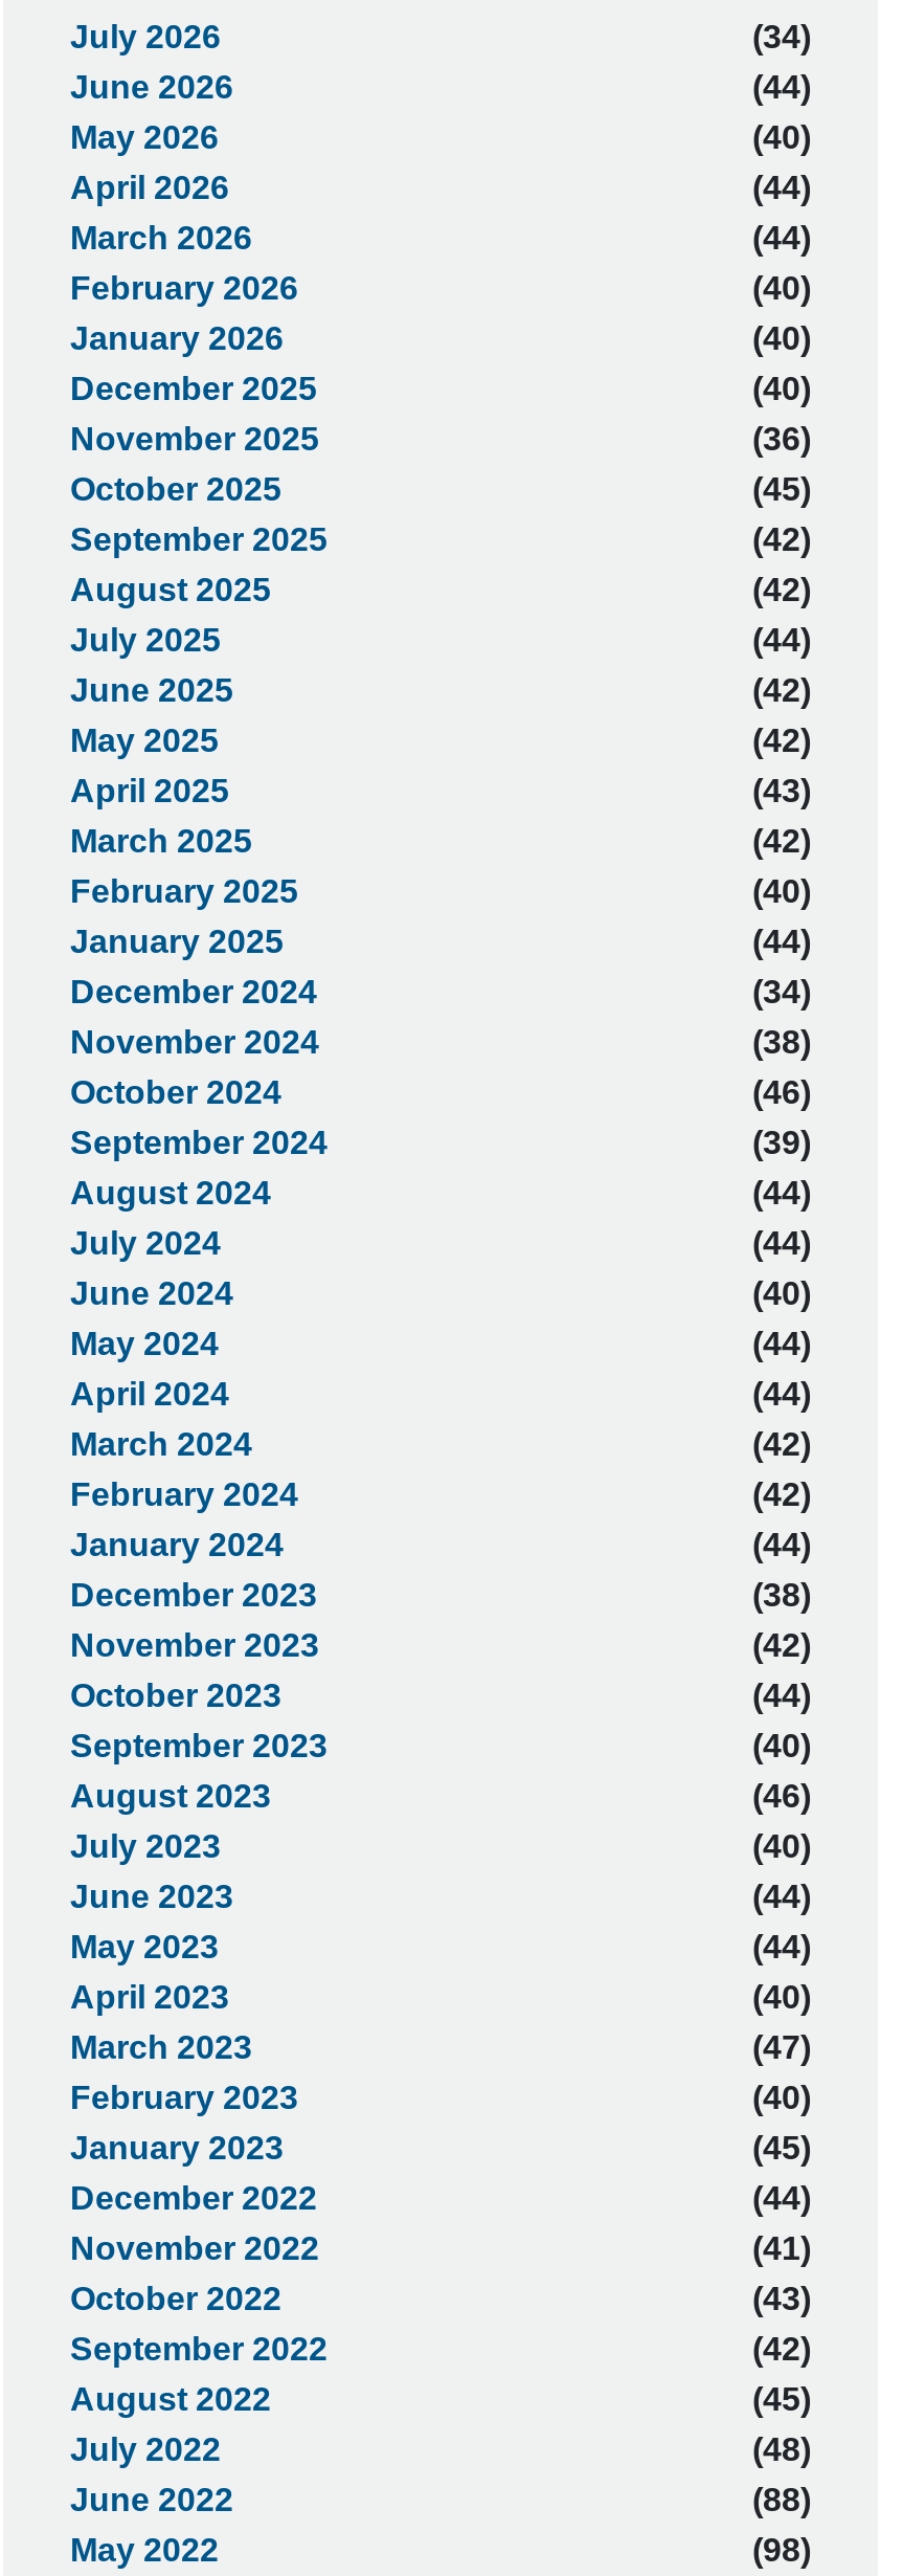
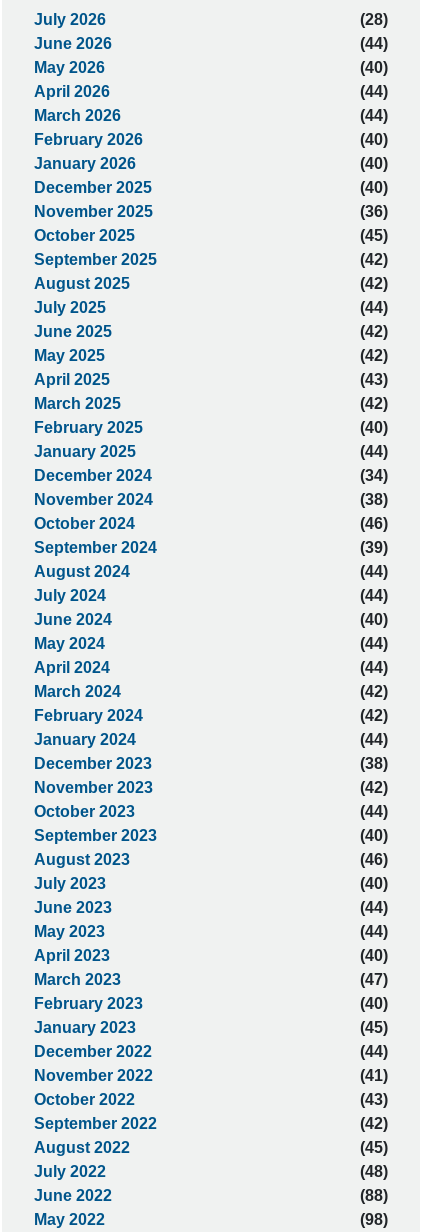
[744,19,811,54] (34) -> [356,11,388,28] (28)

